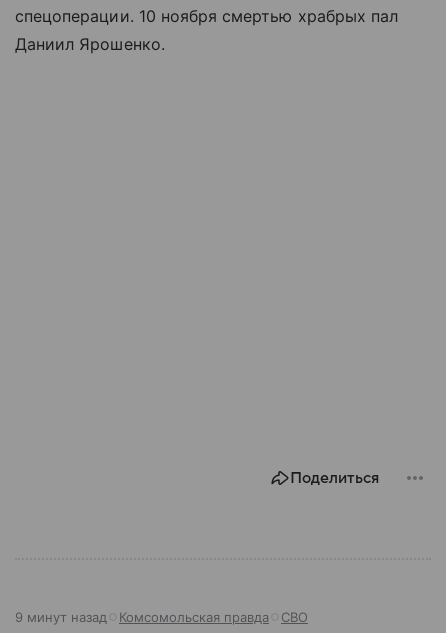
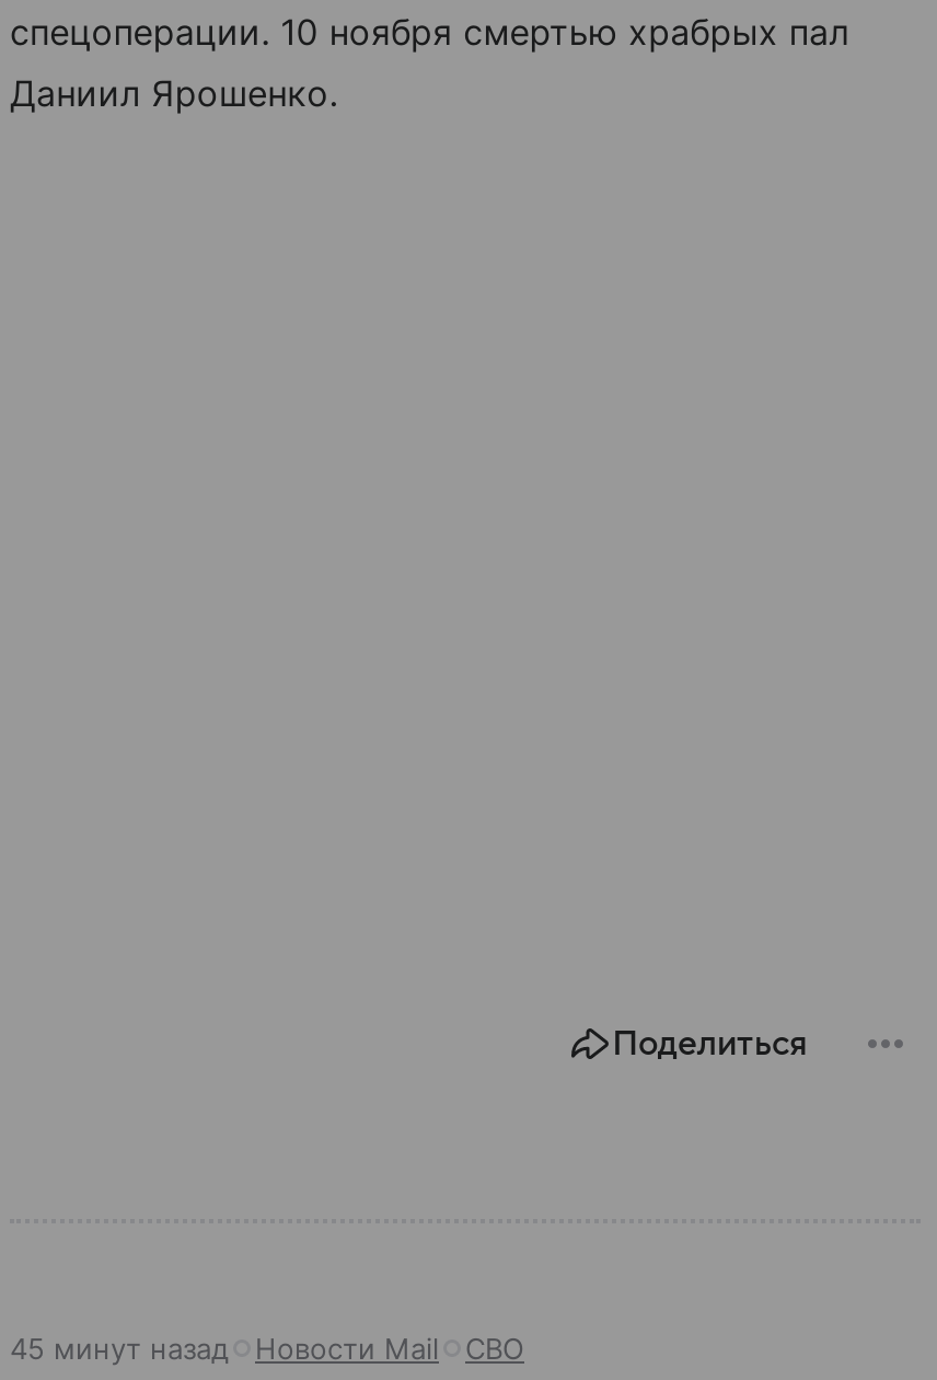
[15,609,269,625] 9 минут назад | Комсомольская правда -> [10,1331,439,1366] 45 минут назад | Новости Mail

